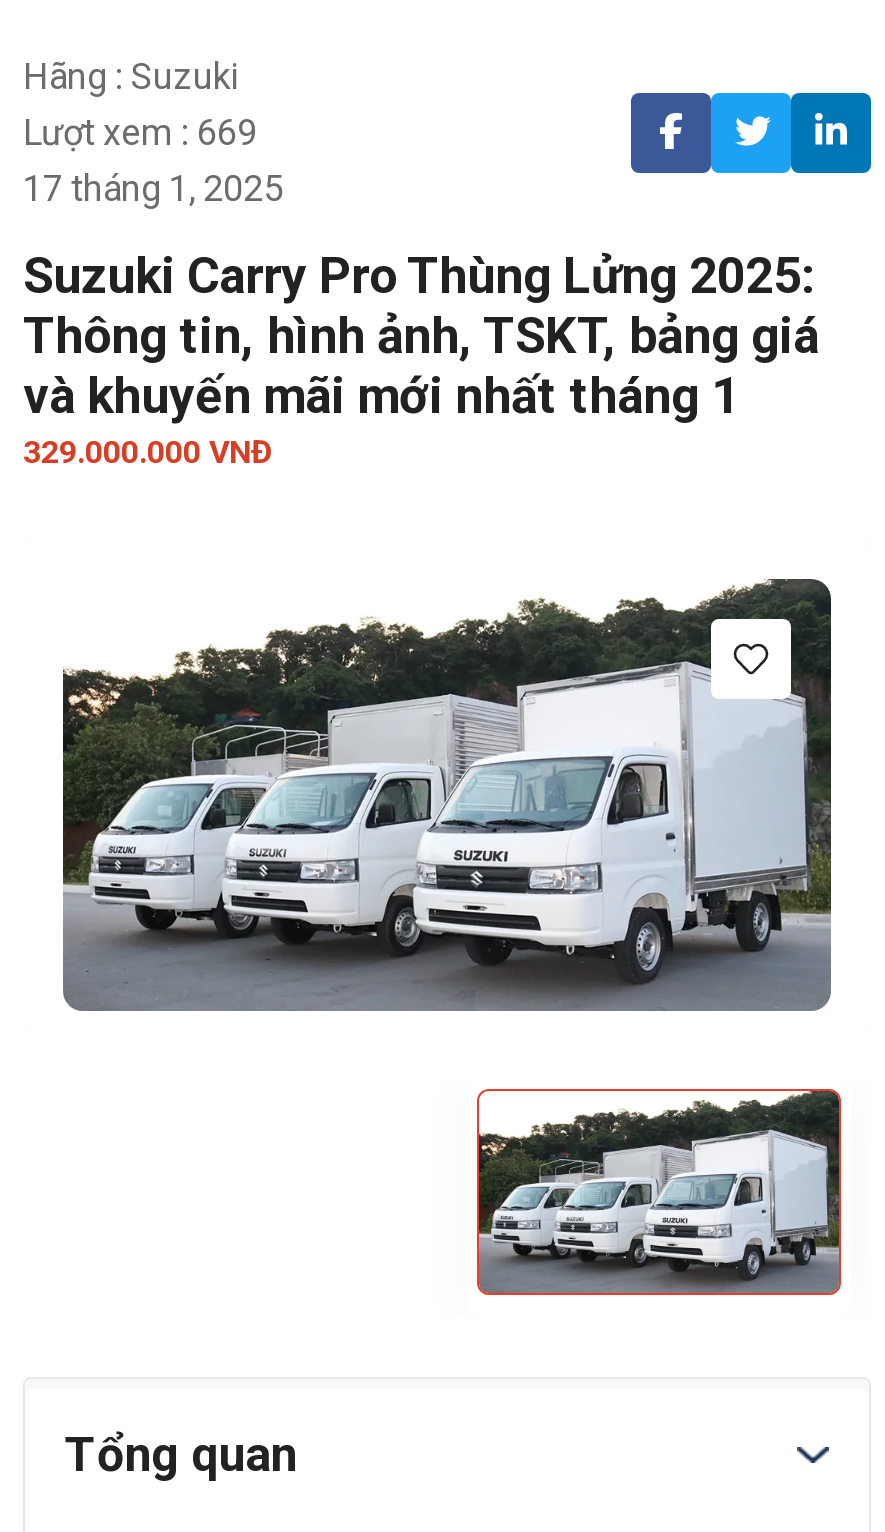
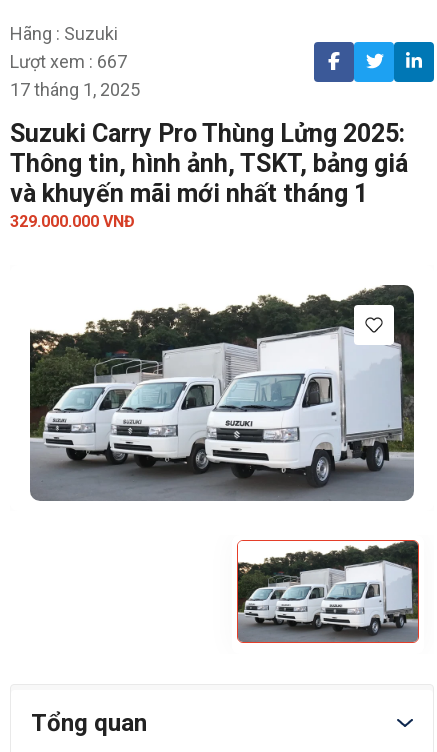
[23,111,257,153] Lượt xem : 669 -> [10,51,127,72] Lượt xem : 667

